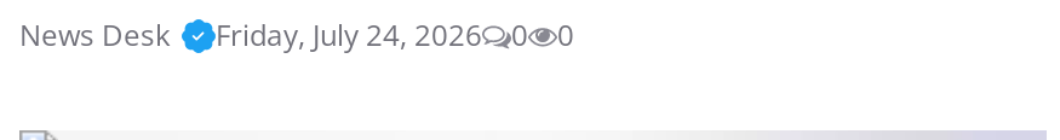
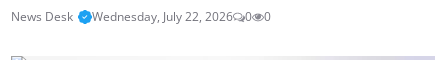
[216,14,482,55] Friday, July 24, 2026 -> [92,8,233,25] Wednesday, July 22, 2026

